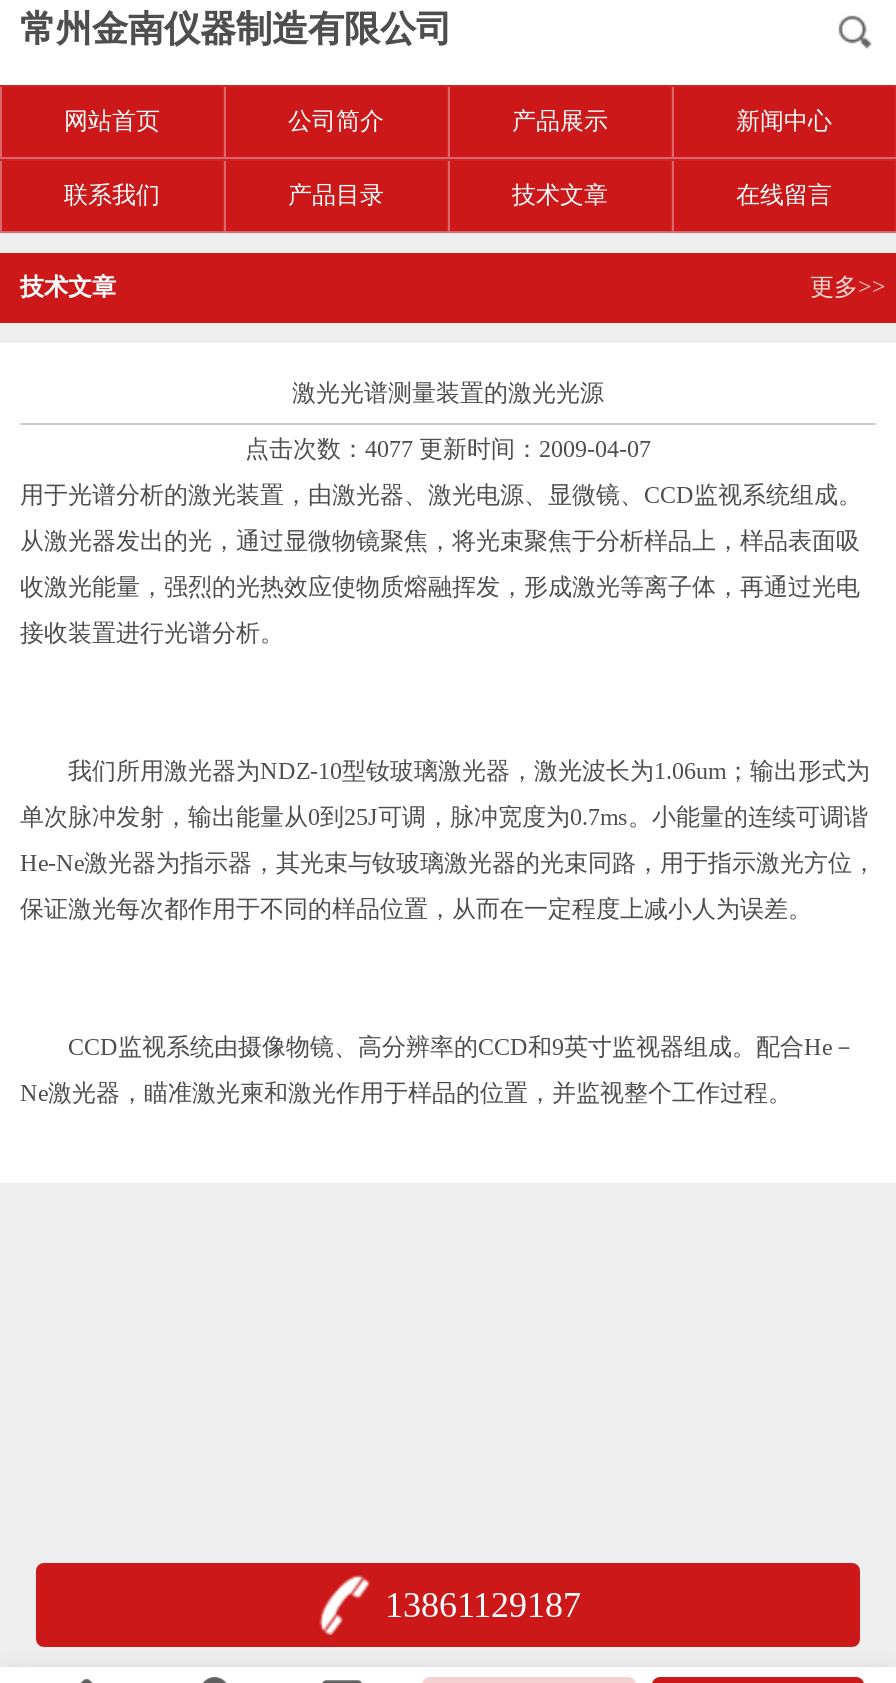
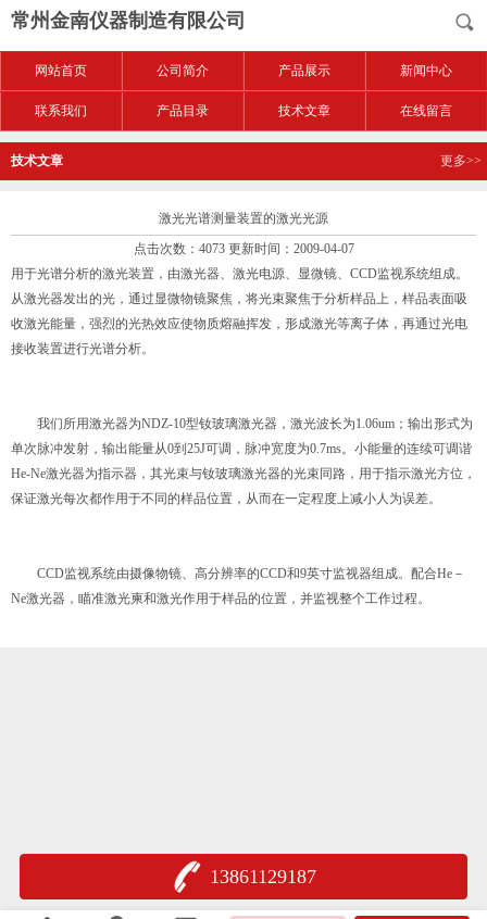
[245,435,651,463] 点击次数：4077 更新时间：2009-04-07 -> [133,241,354,256] 点击次数：4073 更新时间：2009-04-07

